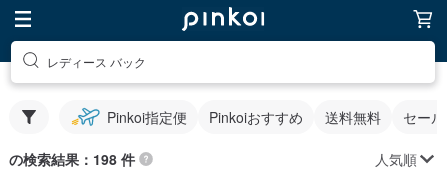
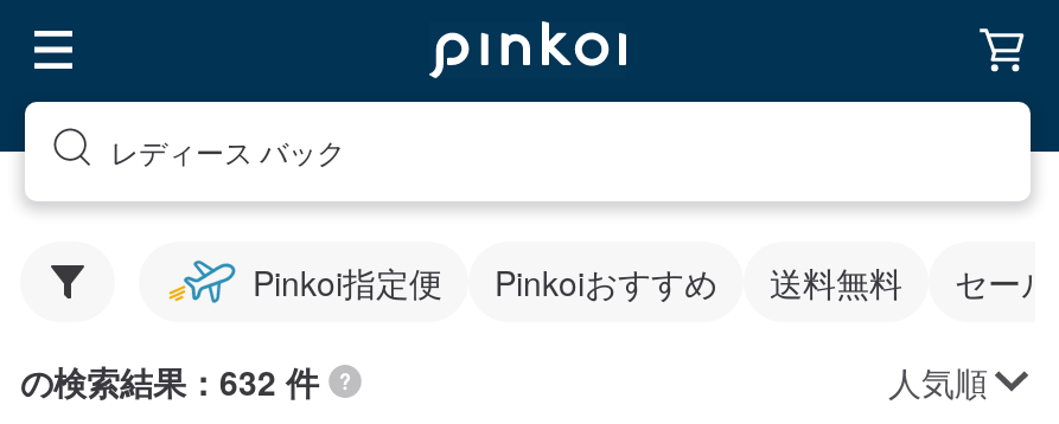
[9,149,135,169] の検索結果：198 件 -> [20,358,319,405] の検索結果：632 件

